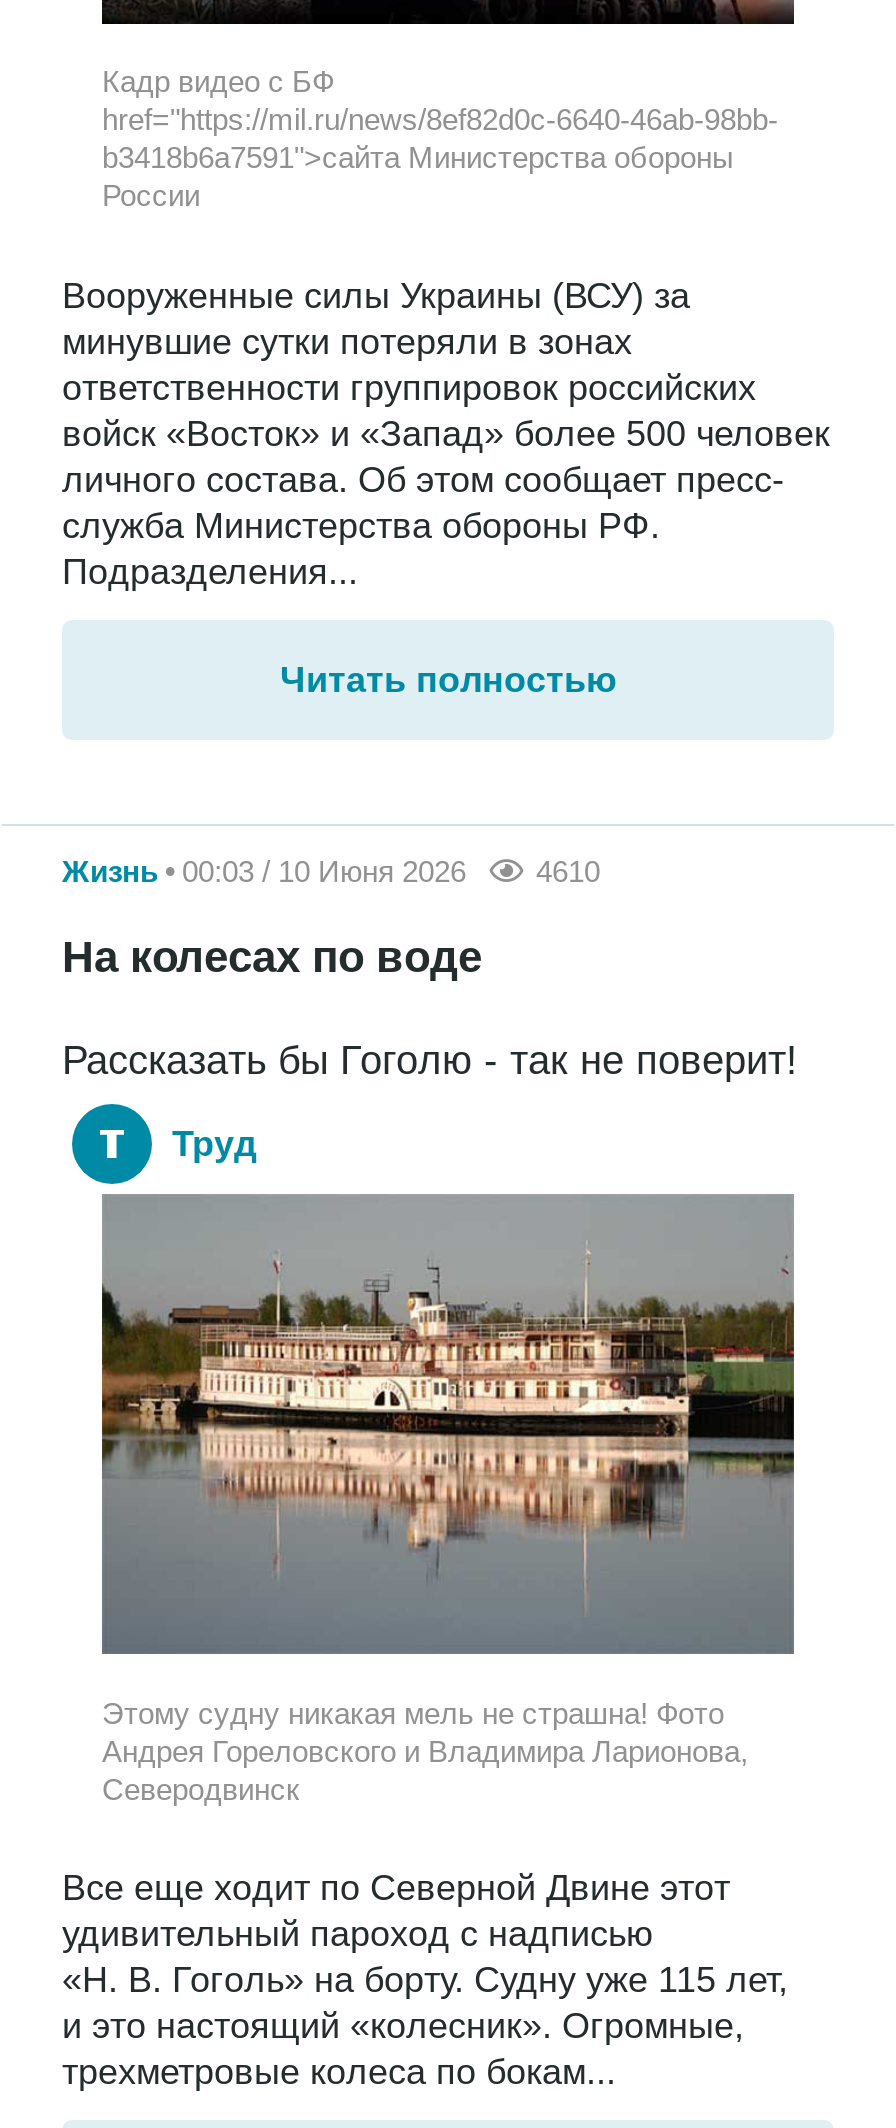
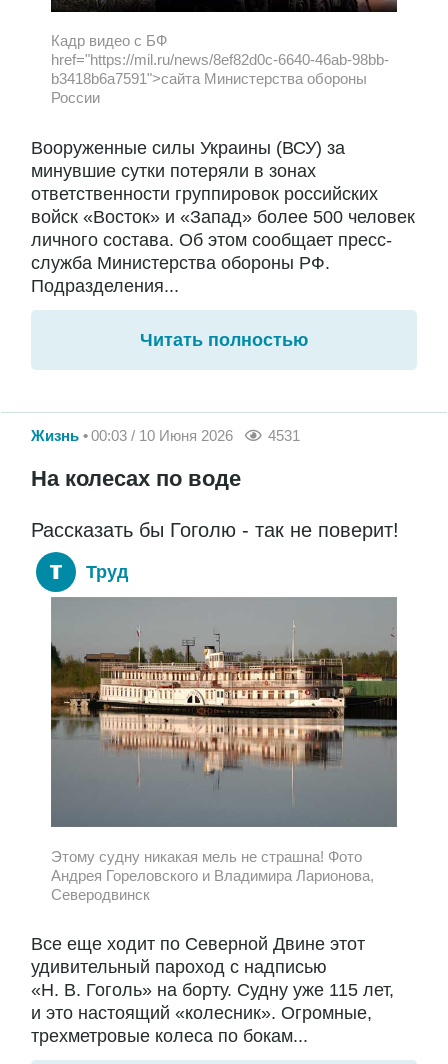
[536,855,600,889] 4610 -> [268,427,300,444] 4531

